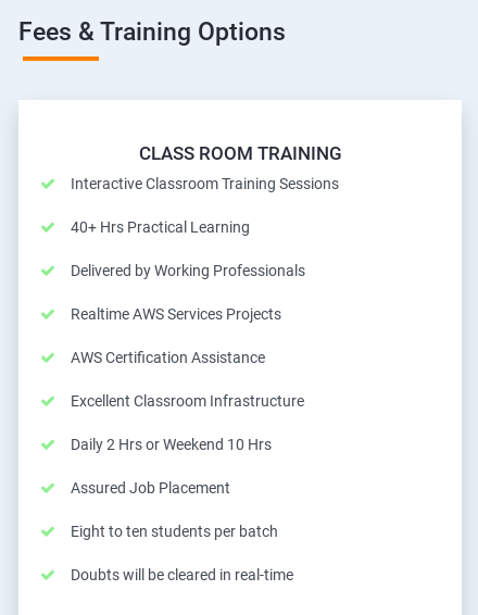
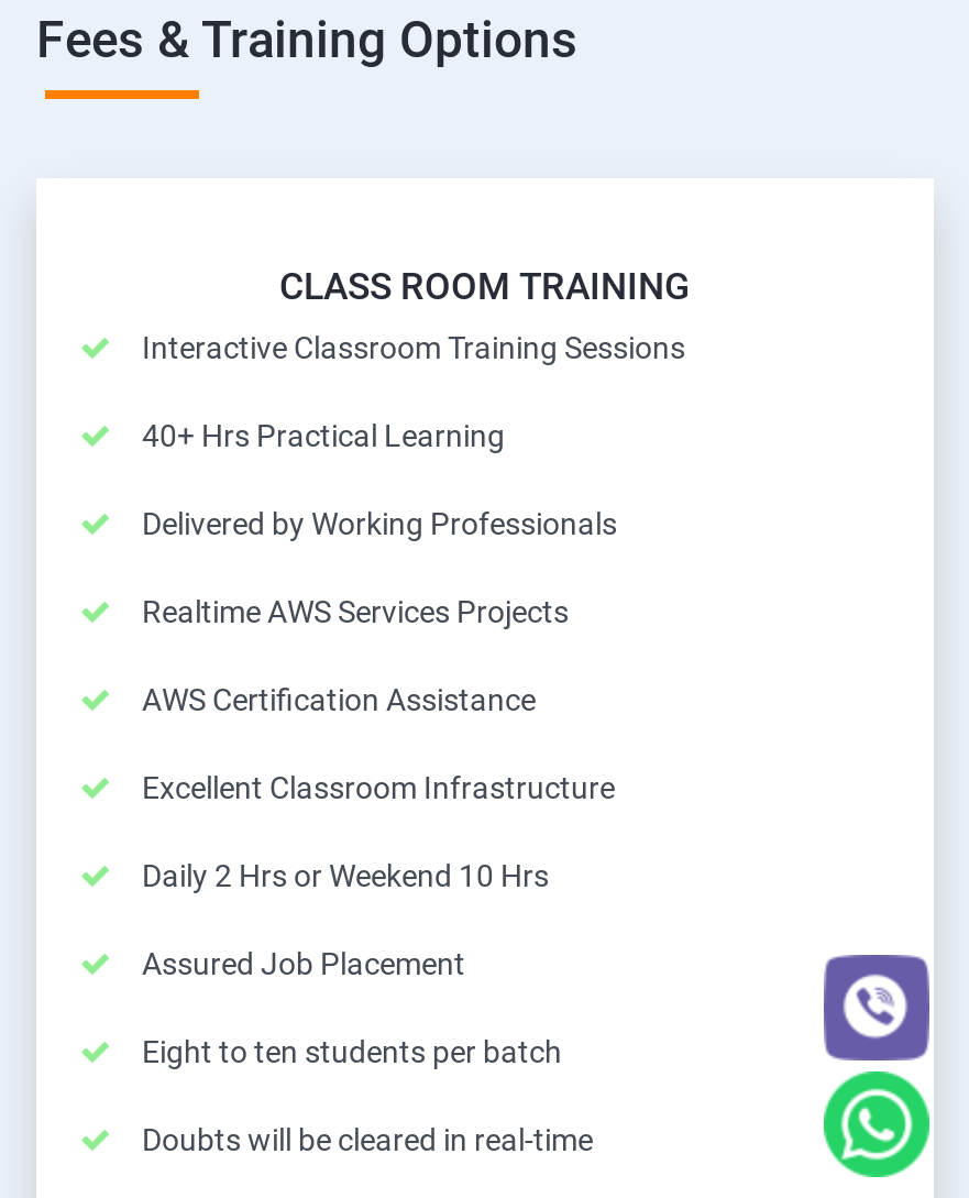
none -> [822,953,932,1179] [image]

